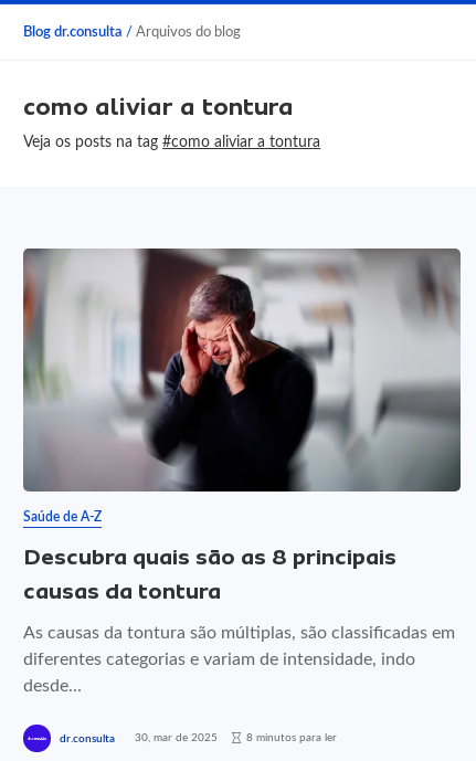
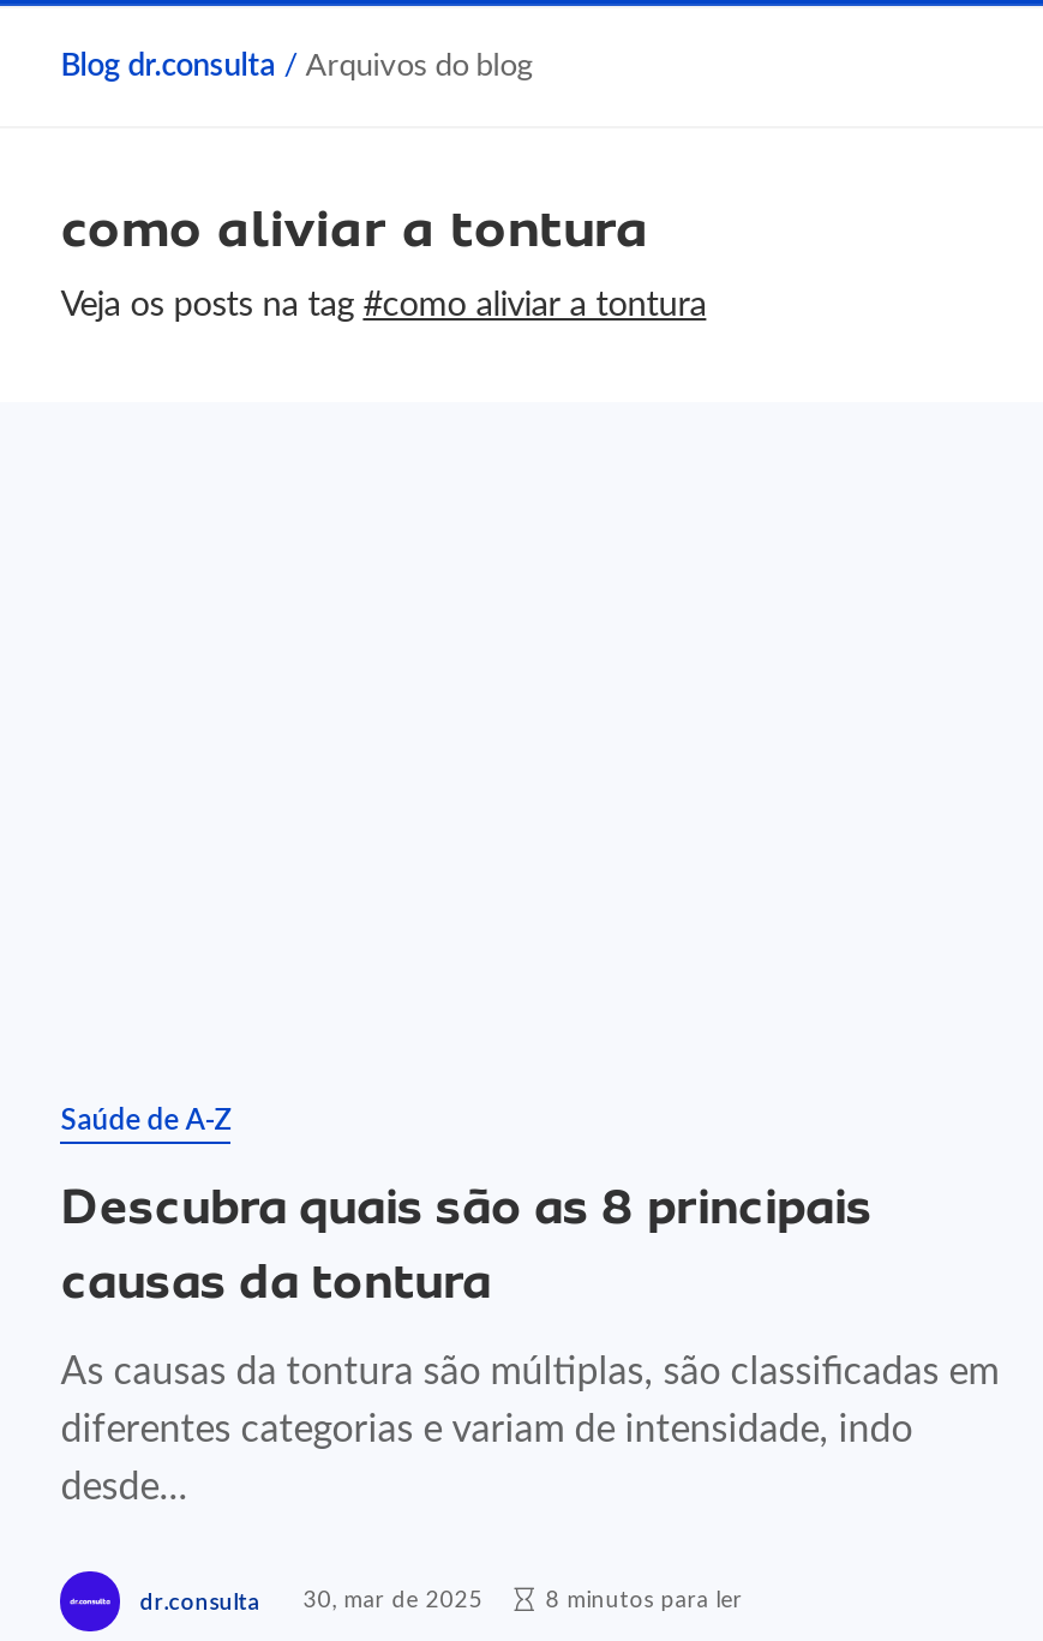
[22,247,462,493] [image] -> none

